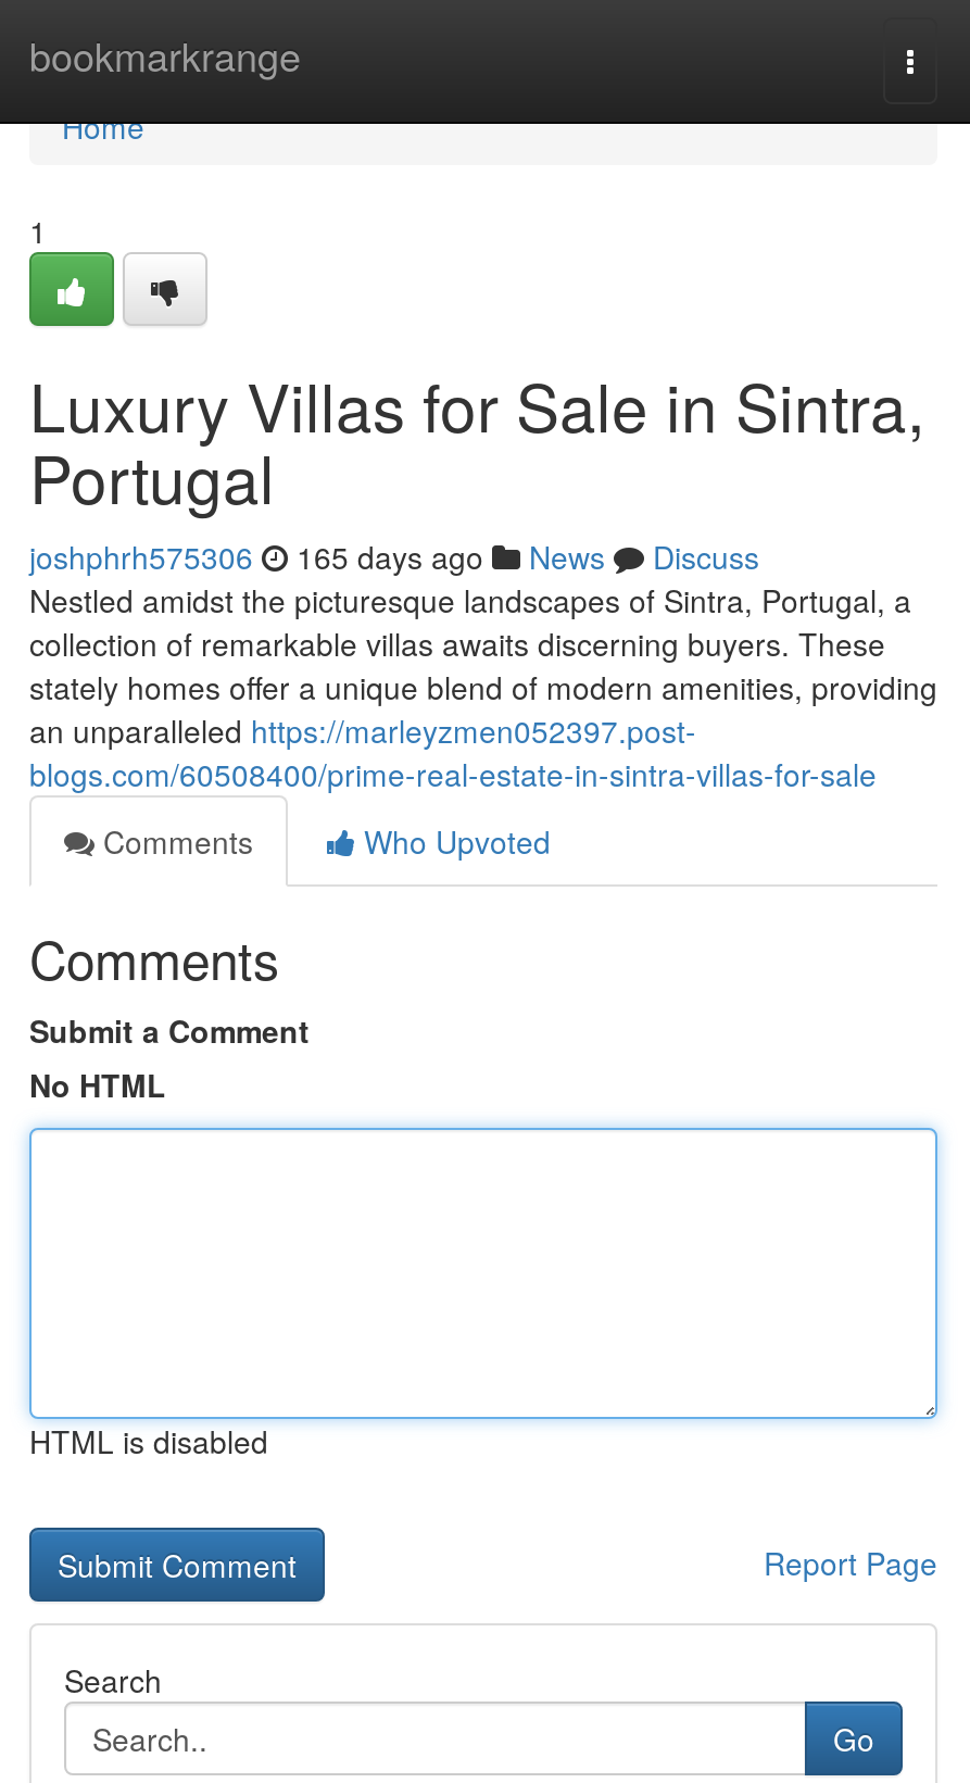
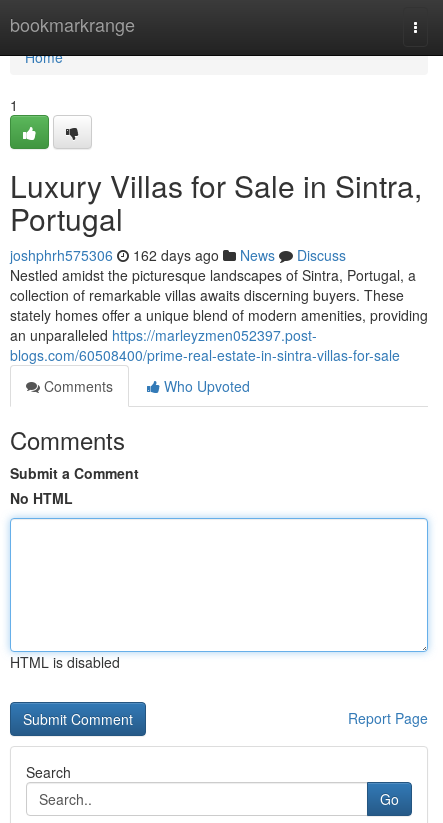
[29,535,759,578] joshphrh575306 165 days ago News Discuss -> [10,245,346,265] joshphrh575306 162 days ago News Discuss

